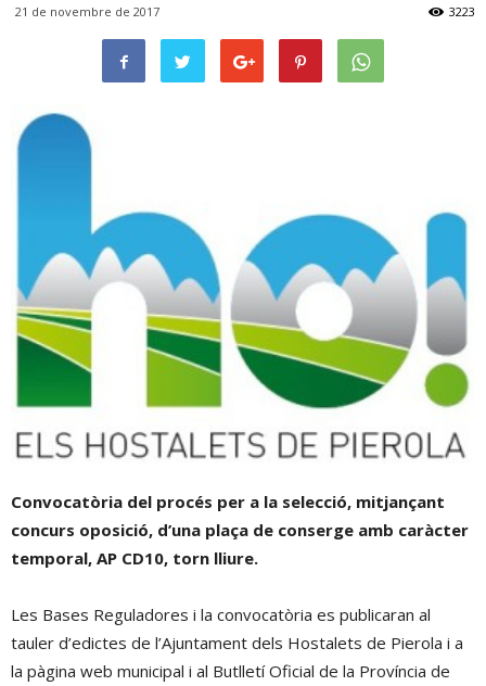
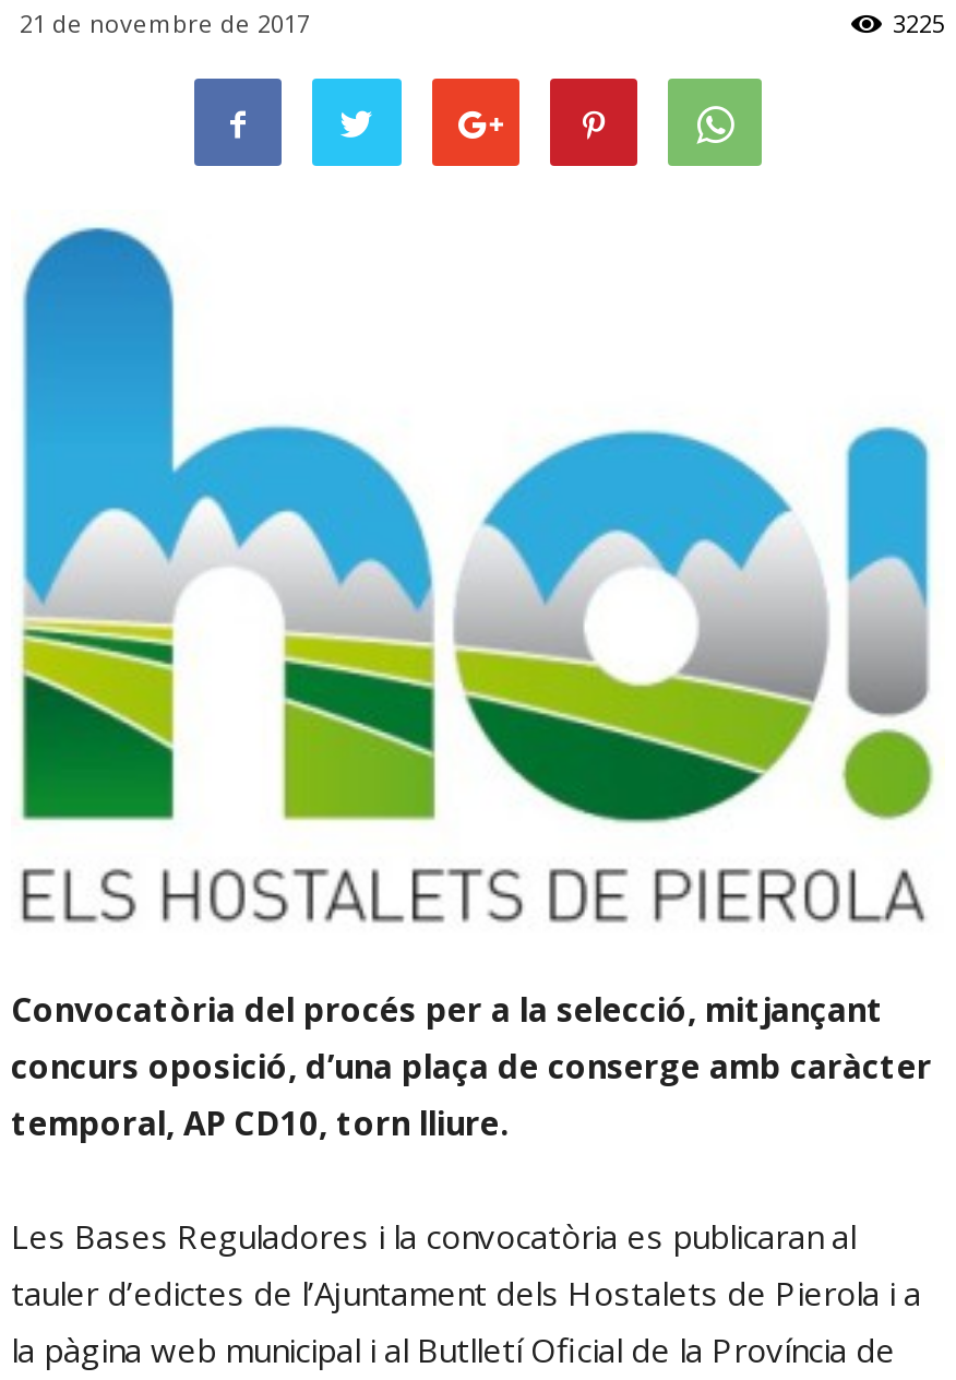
[449,3,475,20] 3223 -> [893,7,945,39] 3225

